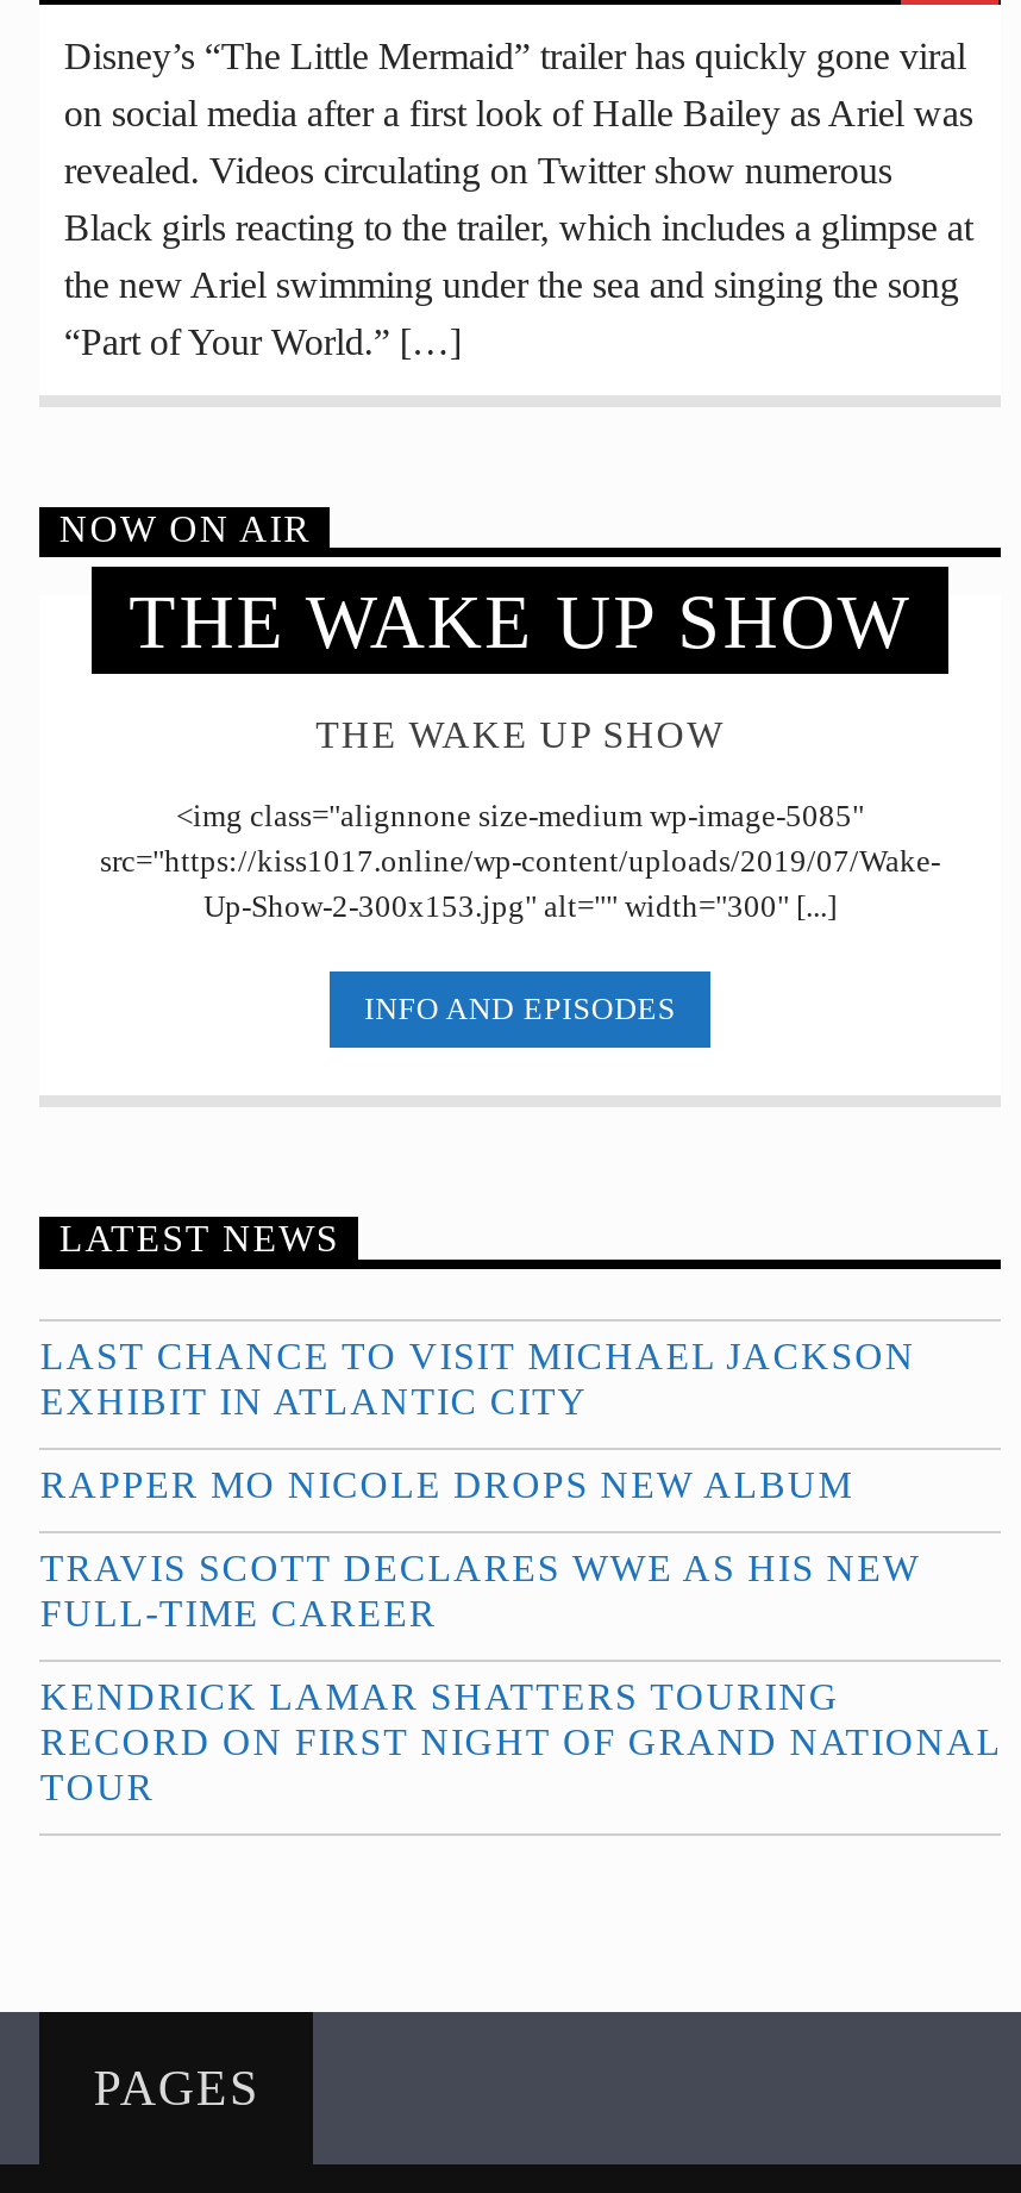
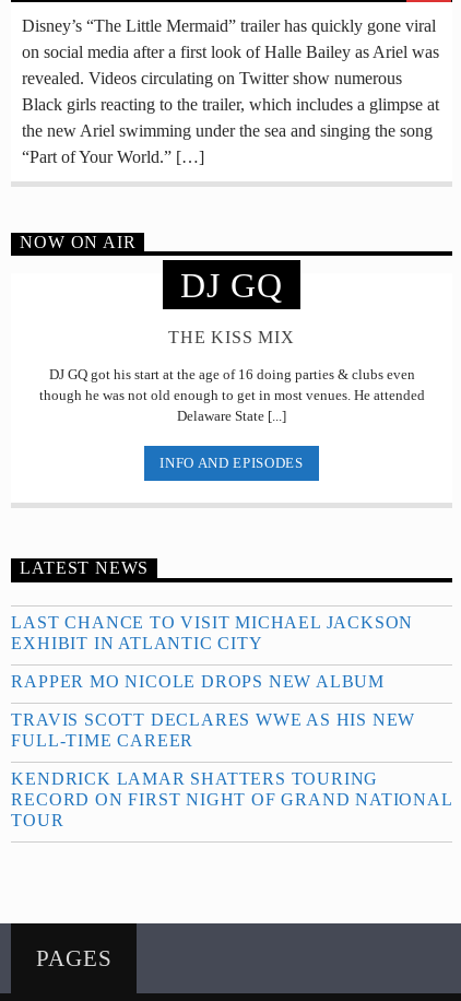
[129,578,911,664] THE WAKE UP SHOW -> [180,265,283,305] DJ GQ
[316,715,724,755] THE WAKE UP SHOW -> [168,328,295,347] THE KISS MIX
[100,798,940,924] <img class="alignnone size-medium wp-image-5085" | src="https://kiss1017.online/wp-content/uploads/2019/07/Wake- | Up-Show-2-300x153.jpg" alt="" width="300" [...] -> [39,366,424,424] DJ GQ got his start at the age of 16 doing parties & clubs even | though he was not old enough to get in most venues. He attended | Delaware State [...]

